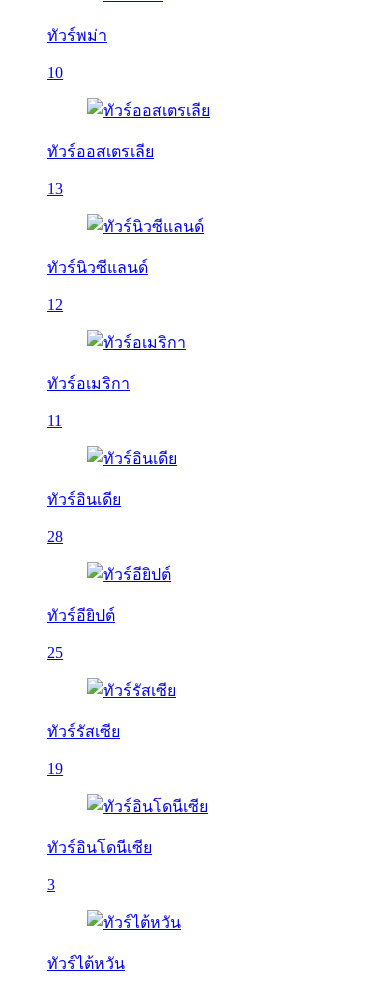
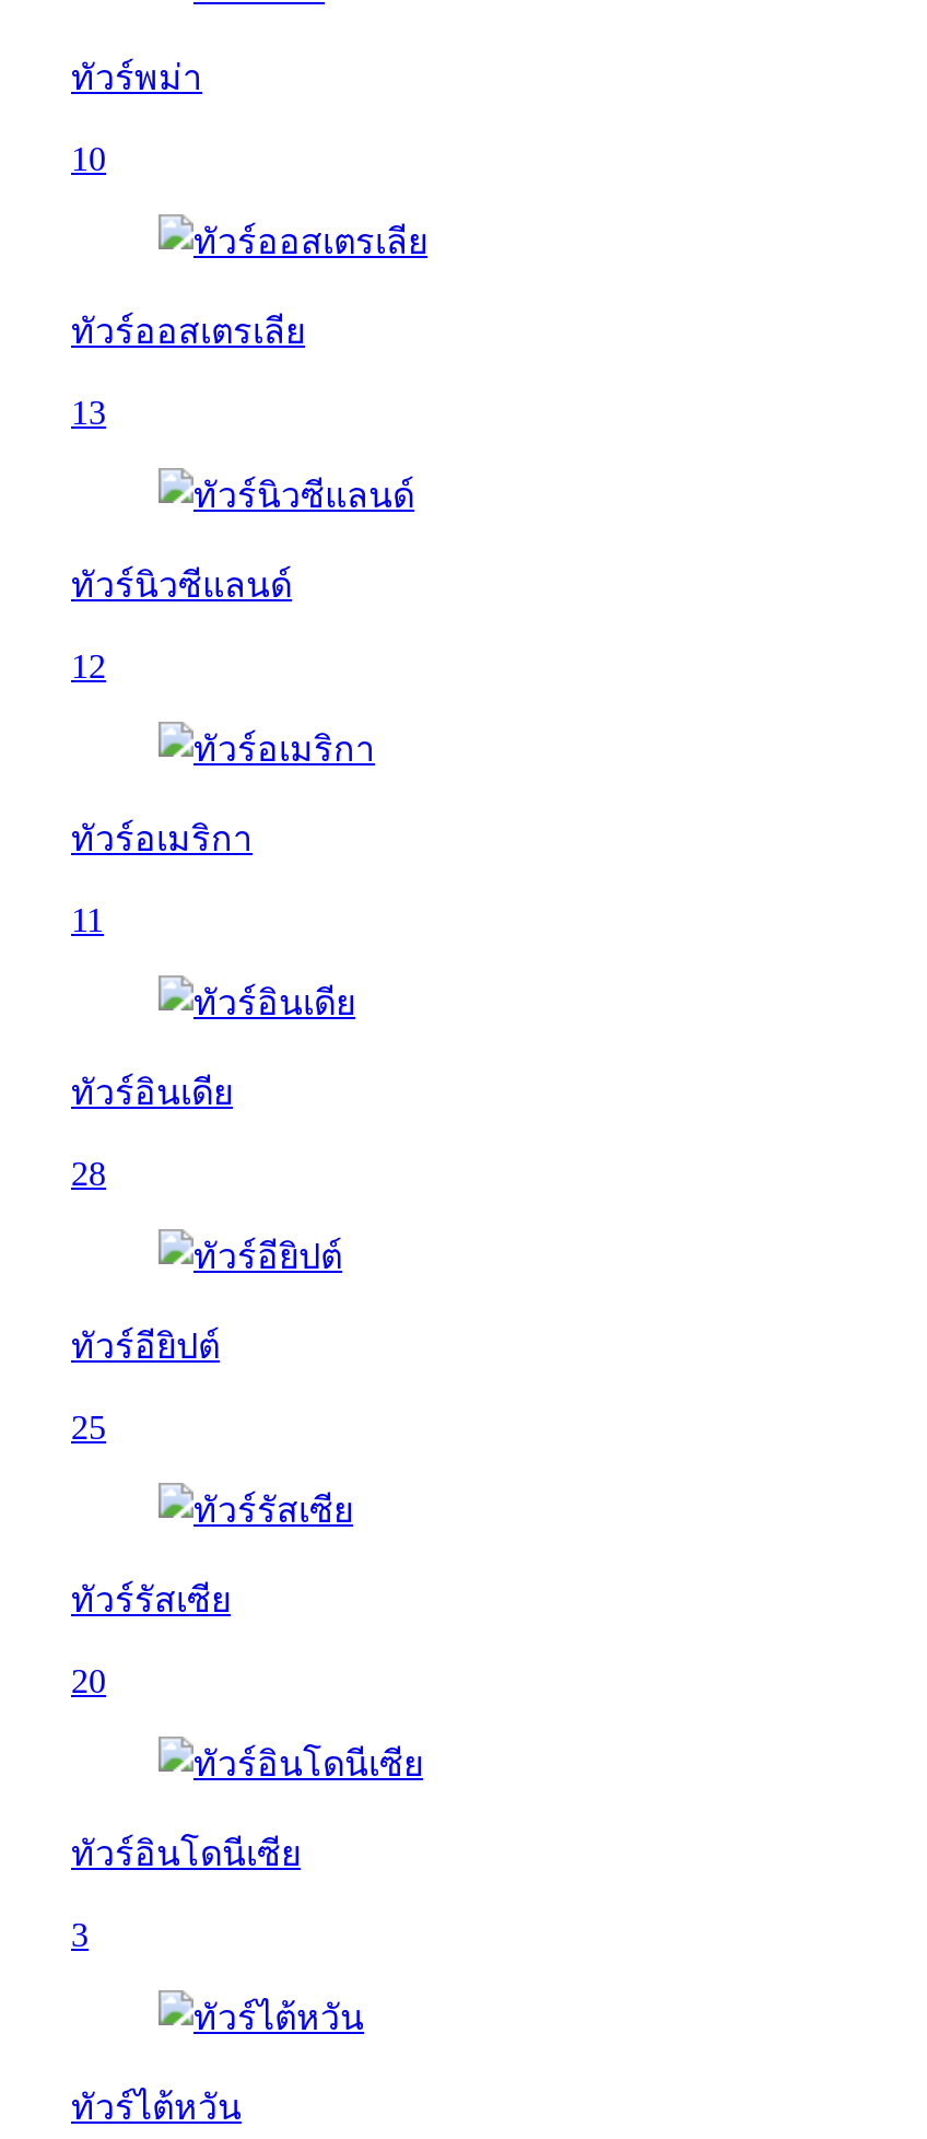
[47,760,63,777] 19 -> [71,1662,106,1699] 20

